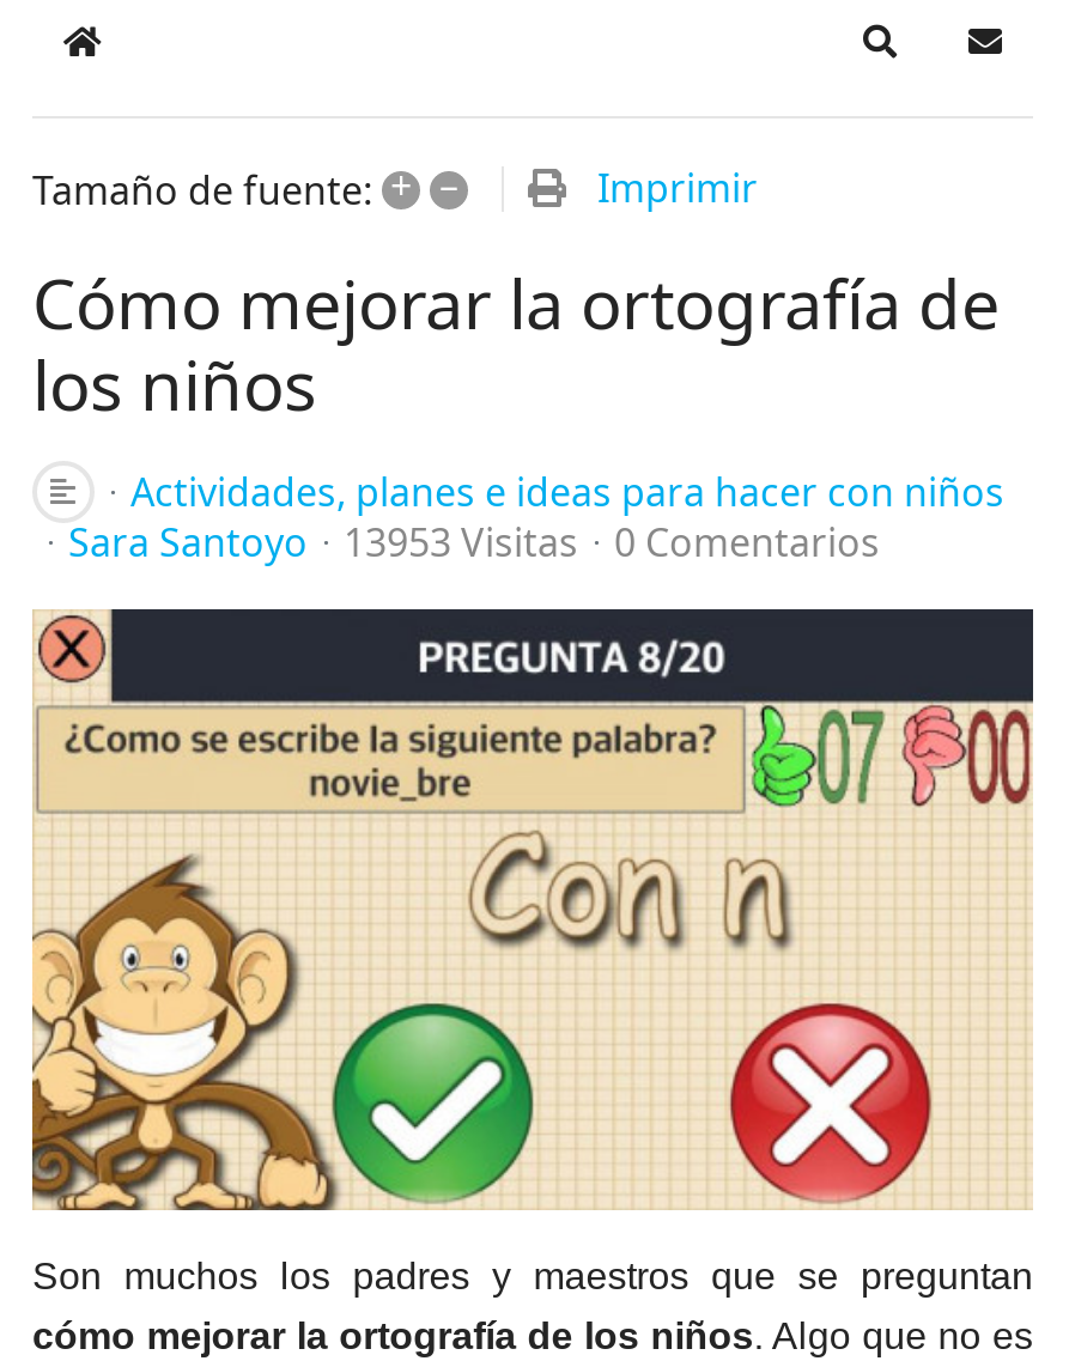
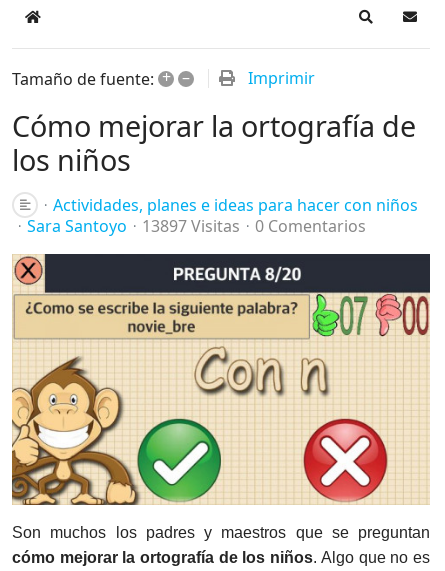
[68,516,880,569] Sara Santoyo 13953 Visitas 0 Comentarios -> [27,215,366,237] Sara Santoyo 13897 Visitas 0 Comentarios

